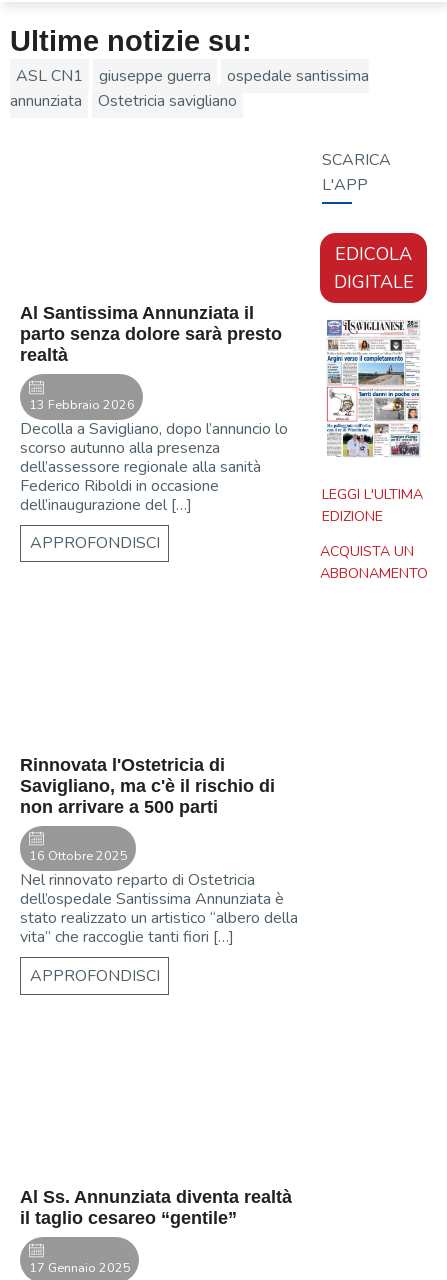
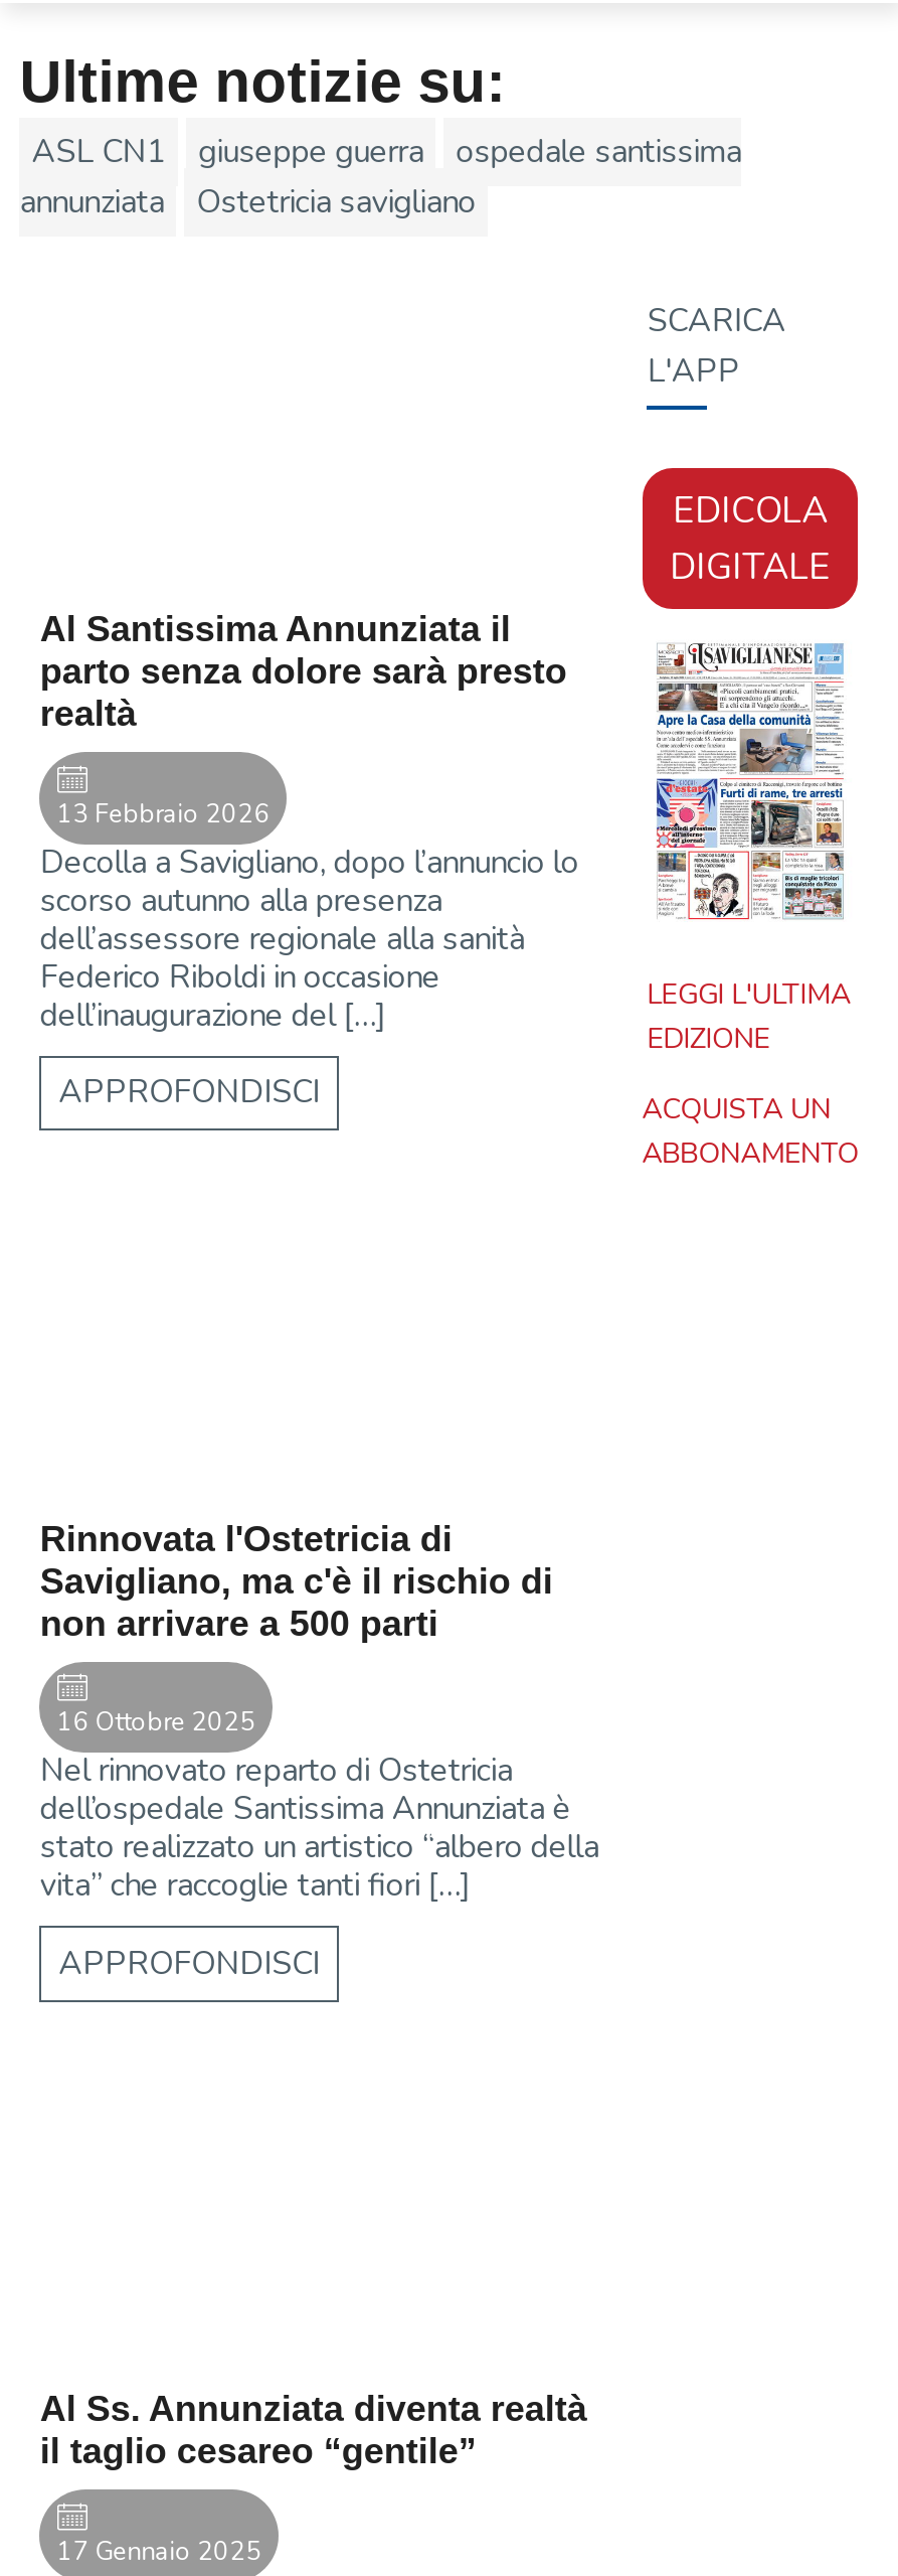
[326,319,419,457] [image] -> [655,643,844,919] [image]

